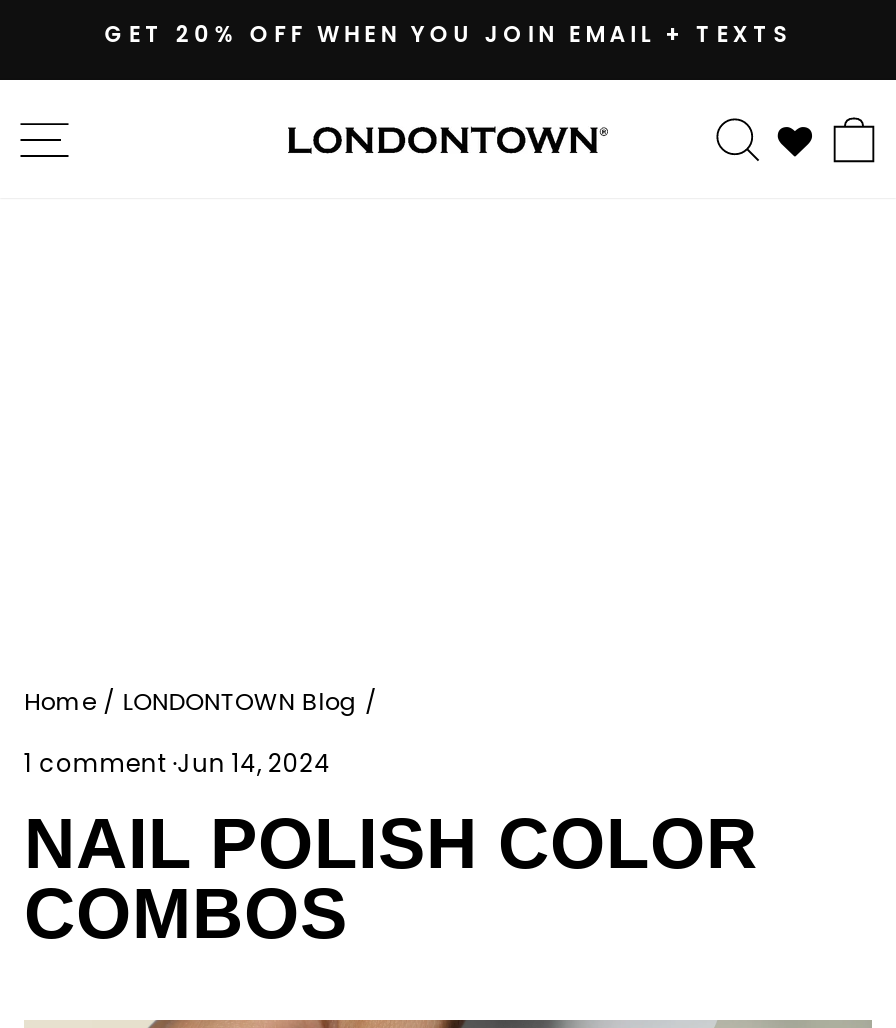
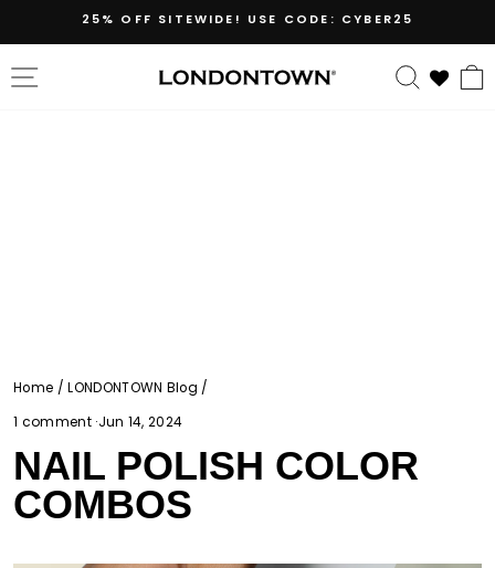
[104,18,792,50] GET 20% OFF WHEN YOU JOIN EMAIL + TEXTS -> [81,10,414,28] 25% OFF SITEWIDE! USE CODE: CYBER25

